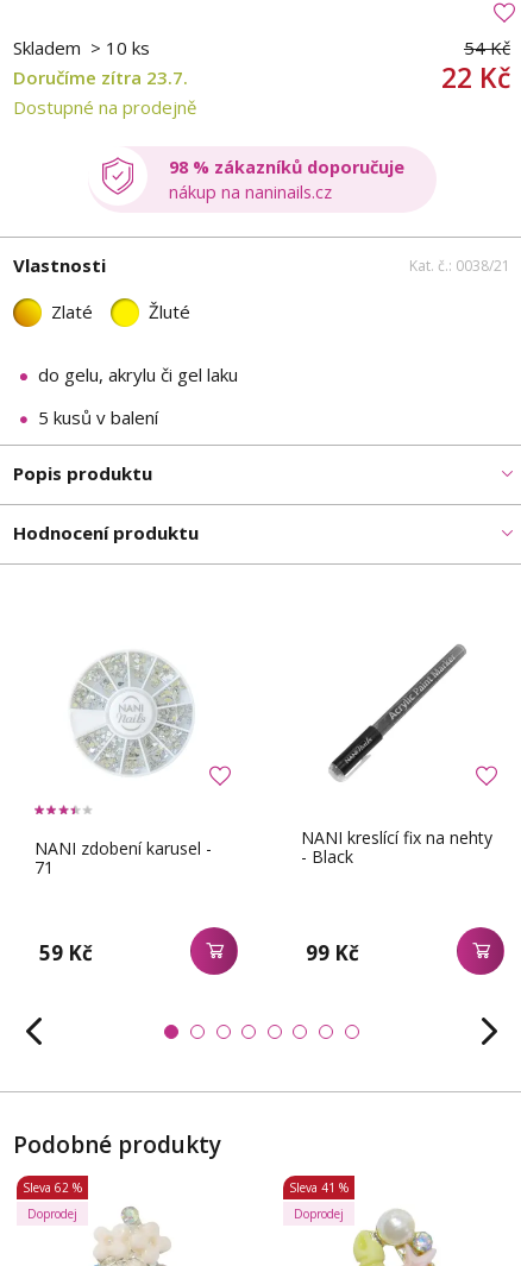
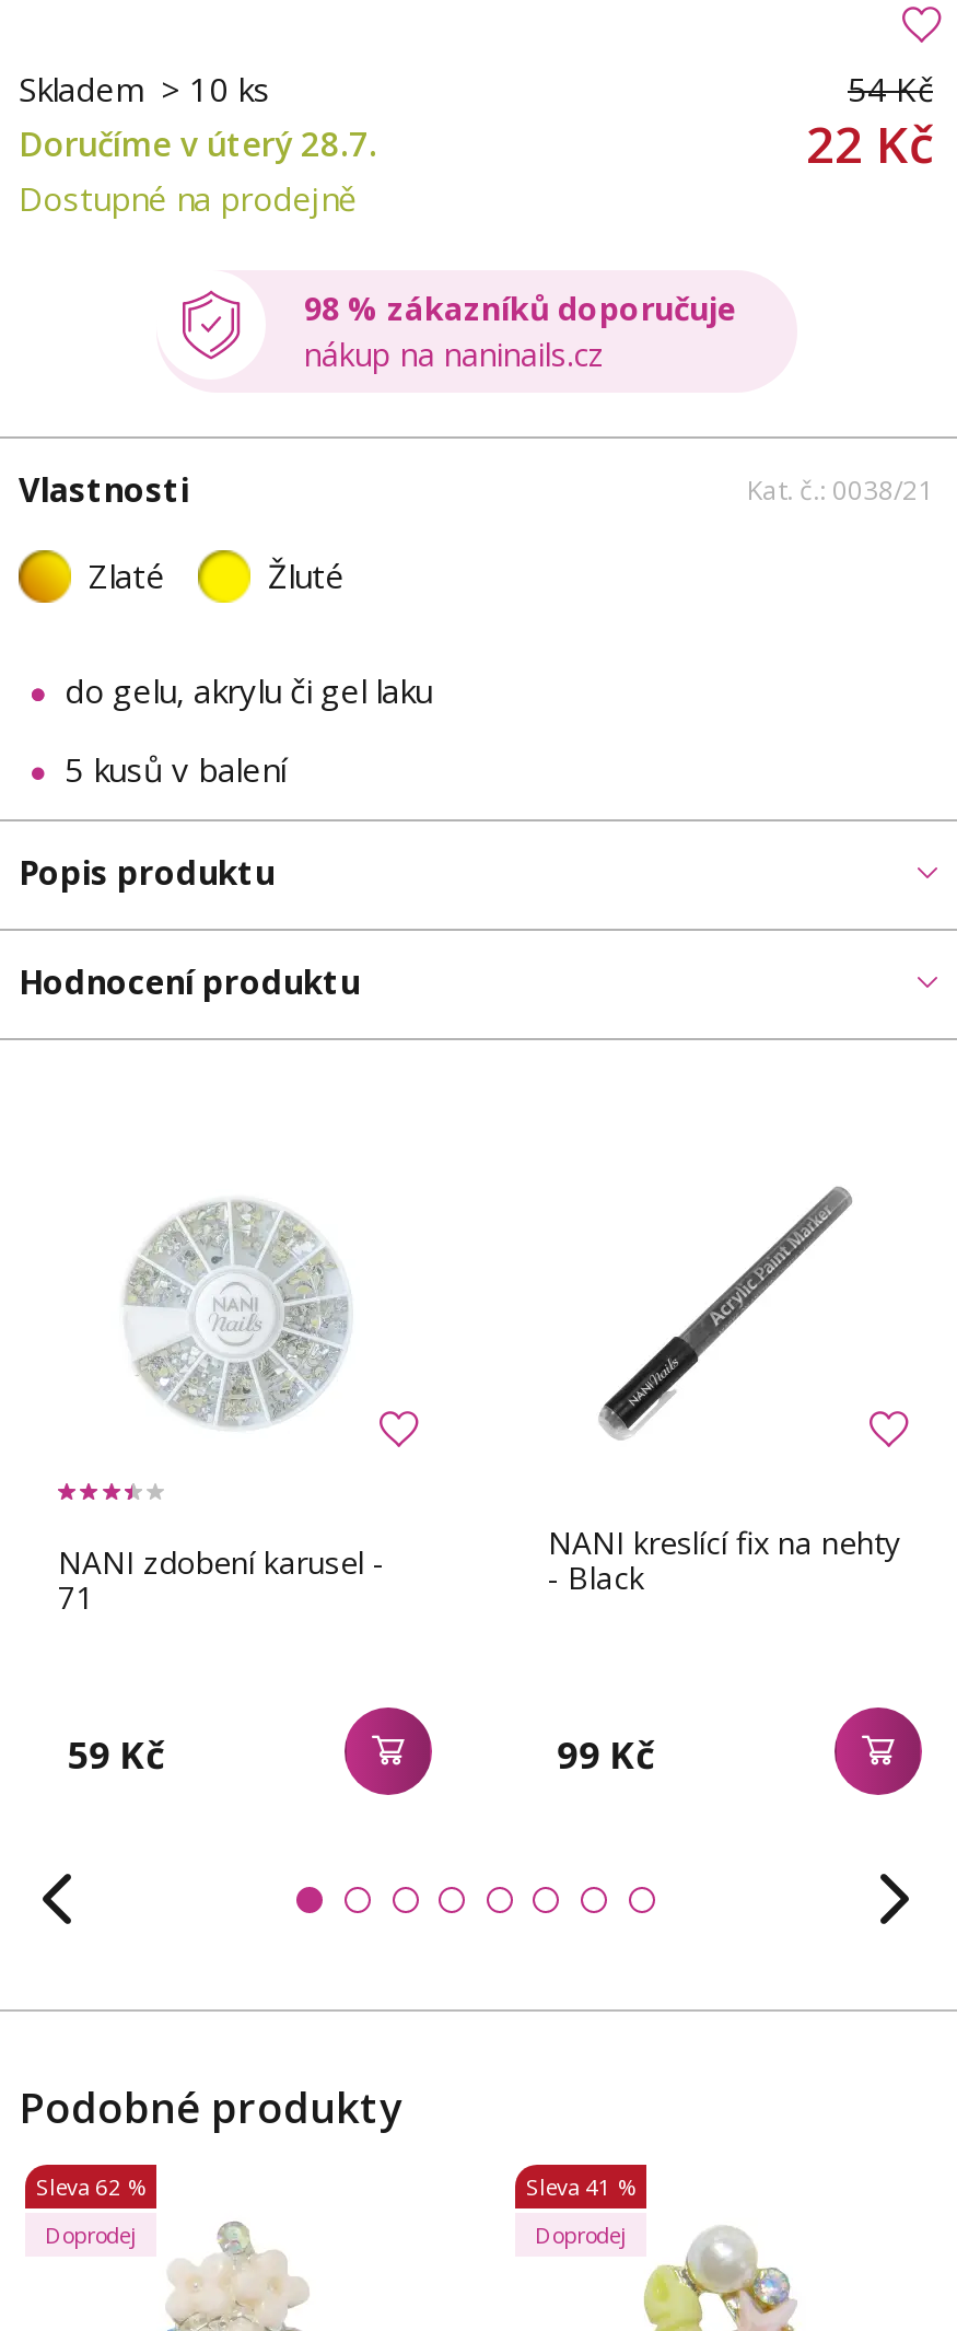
[13,65,188,89] Doručíme zítra 23.7. -> [19,121,377,165] Doručíme v úterý 28.7.

